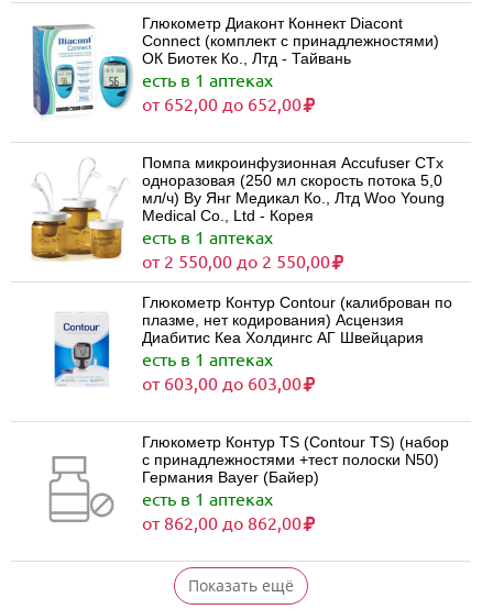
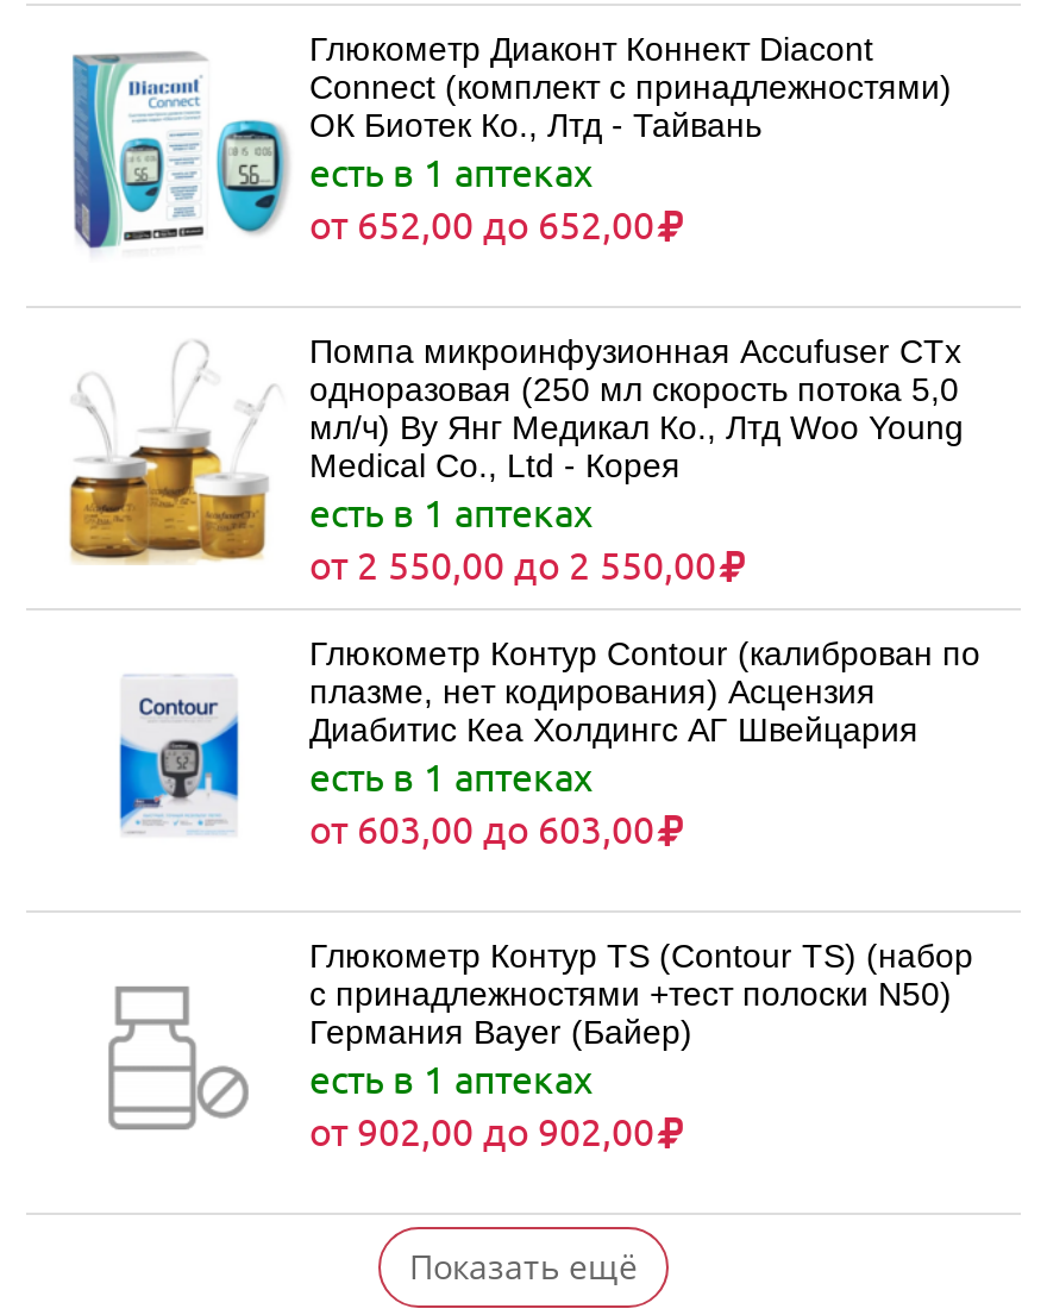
[142,511,302,533] от 862,00 до 862,00 -> [309,1106,654,1153] от 902,00 до 902,00

